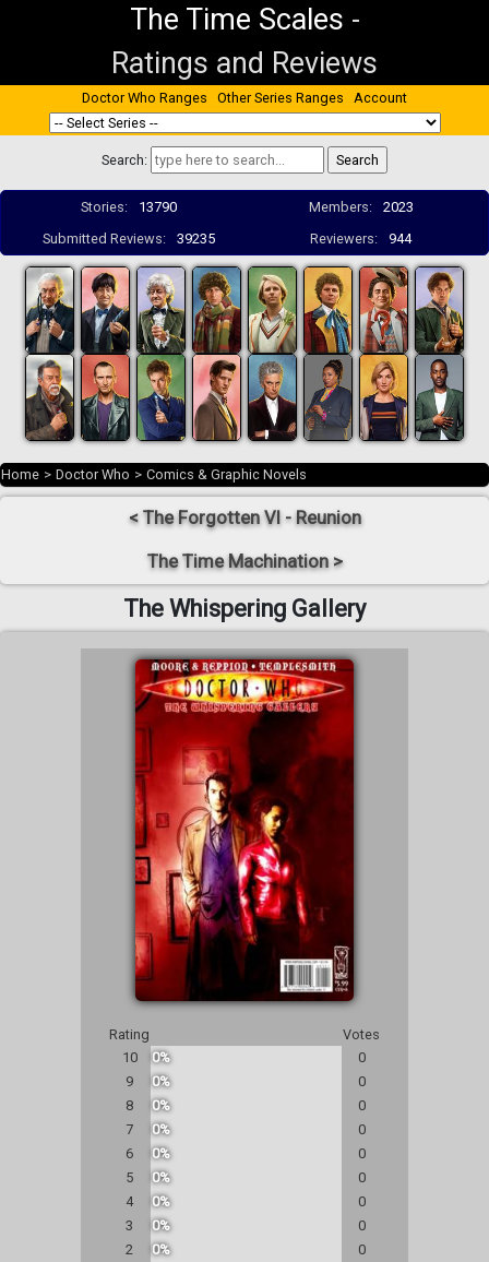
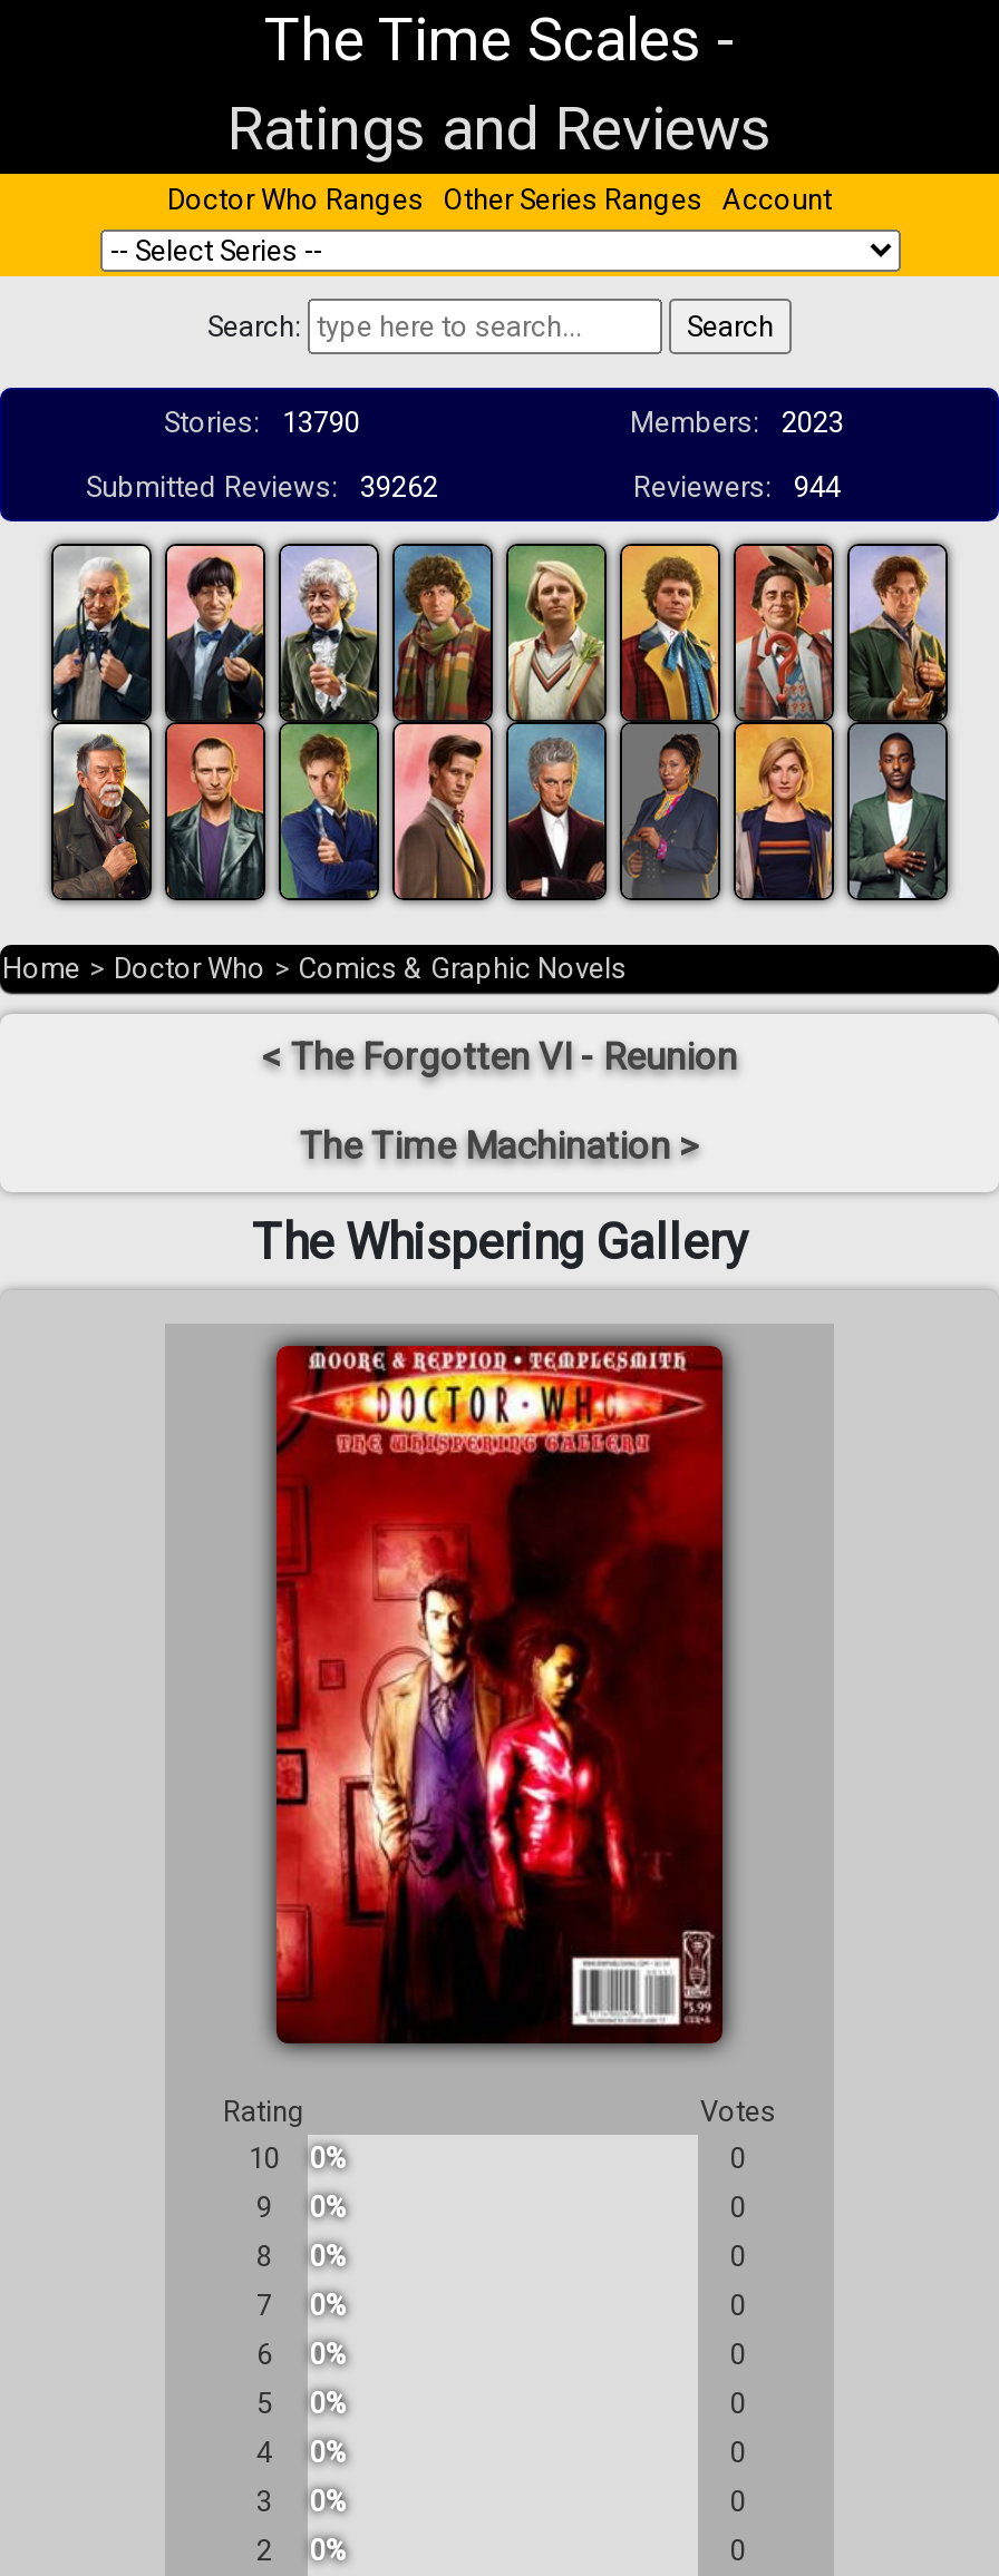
[42,230,214,247] Submitted Reviews: 39235 -> [86,470,438,504] Submitted Reviews: 39262

